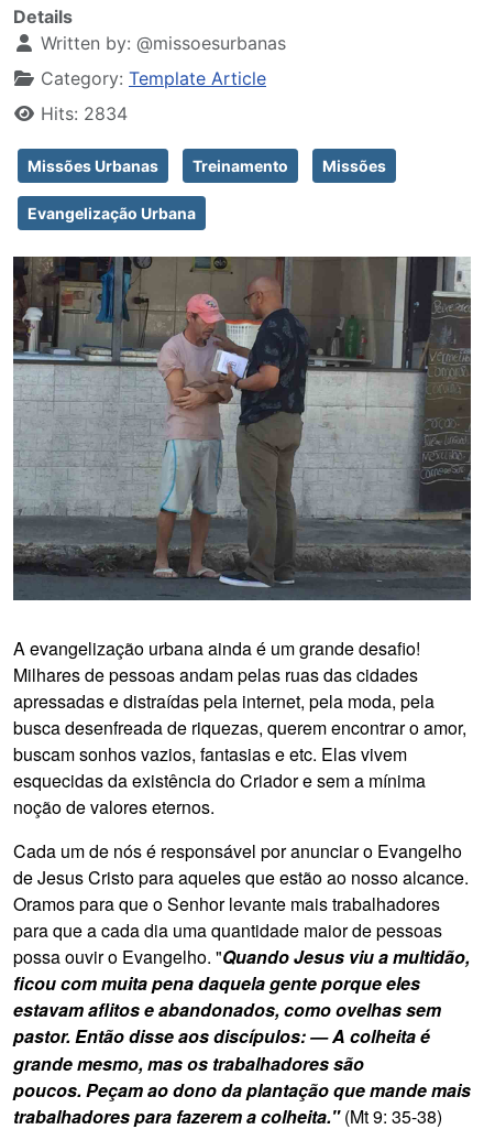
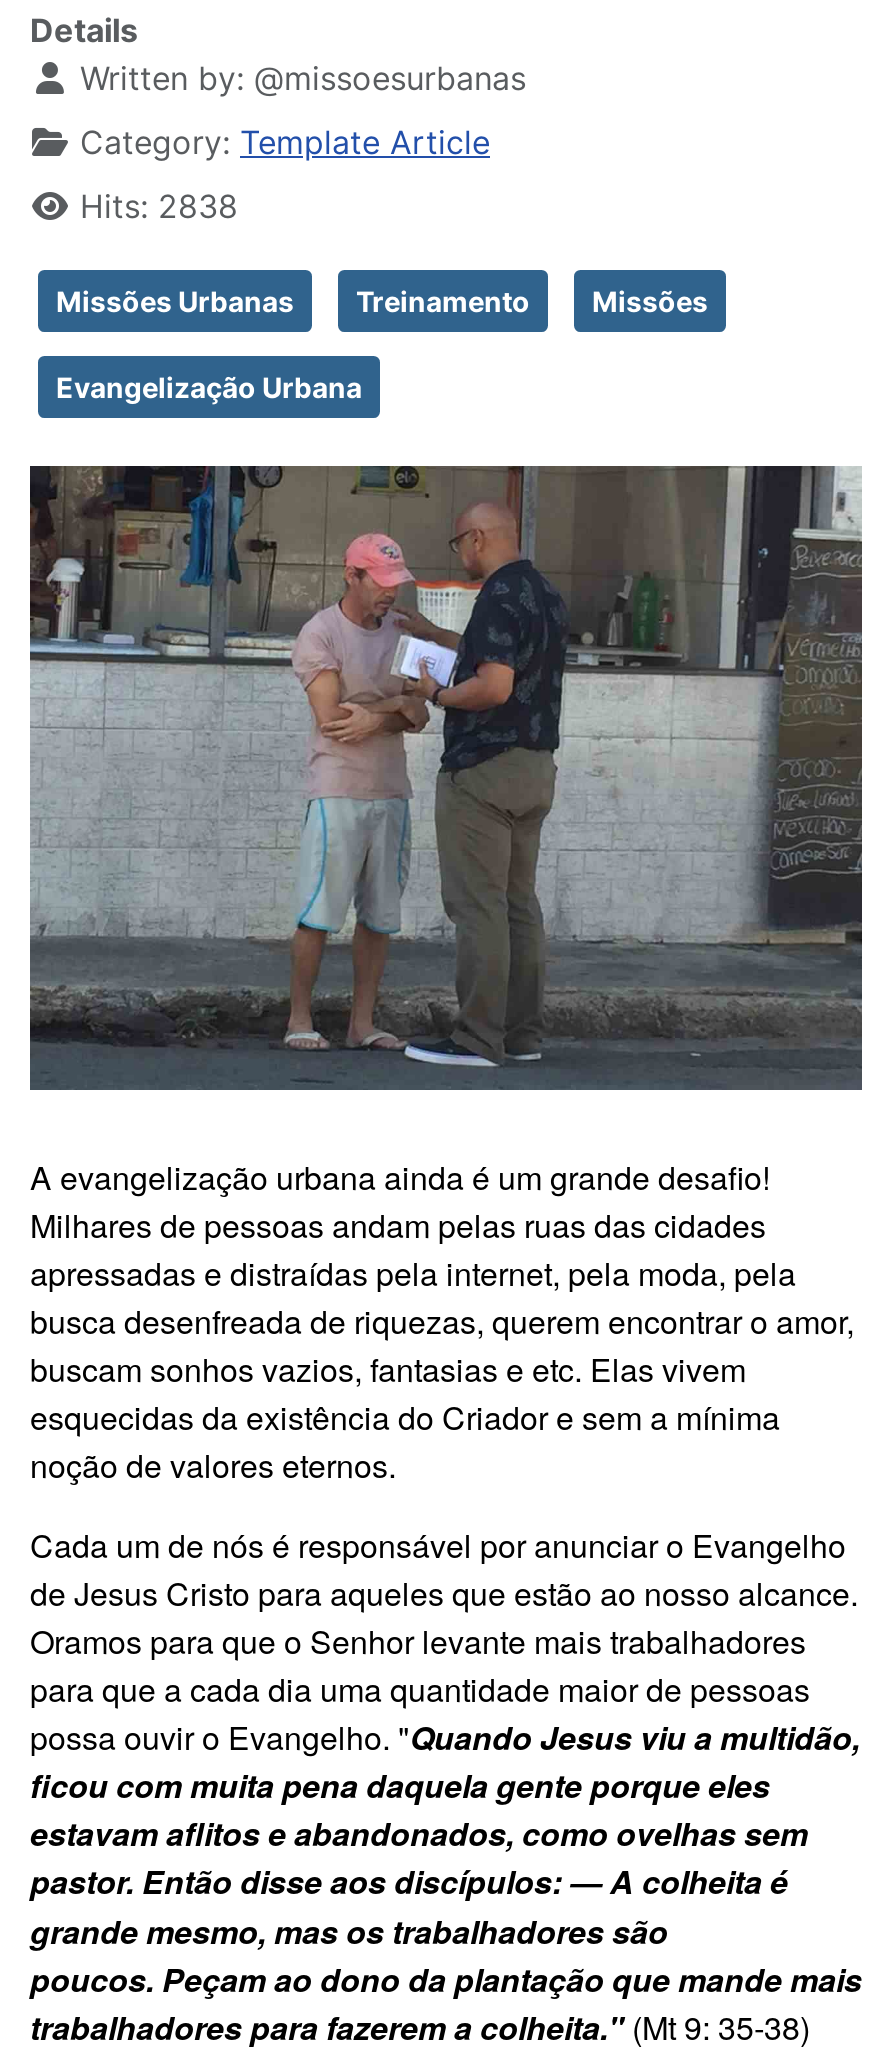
[41,103,128,125] Hits: 2834 -> [80,186,238,226] Hits: 2838

